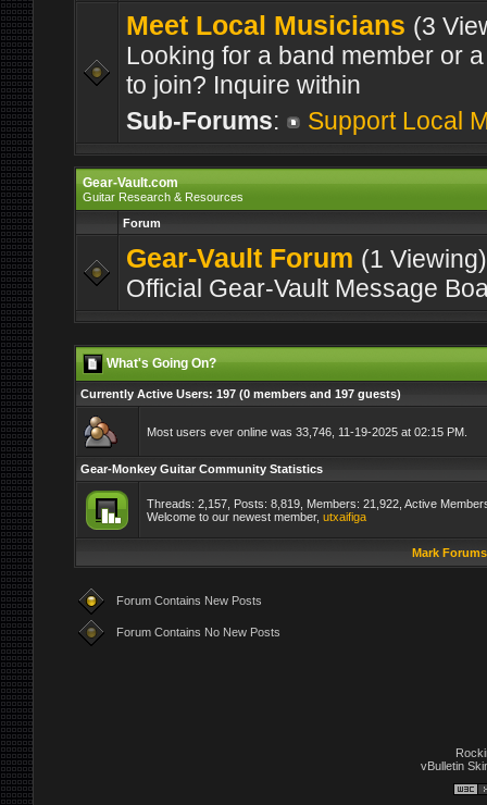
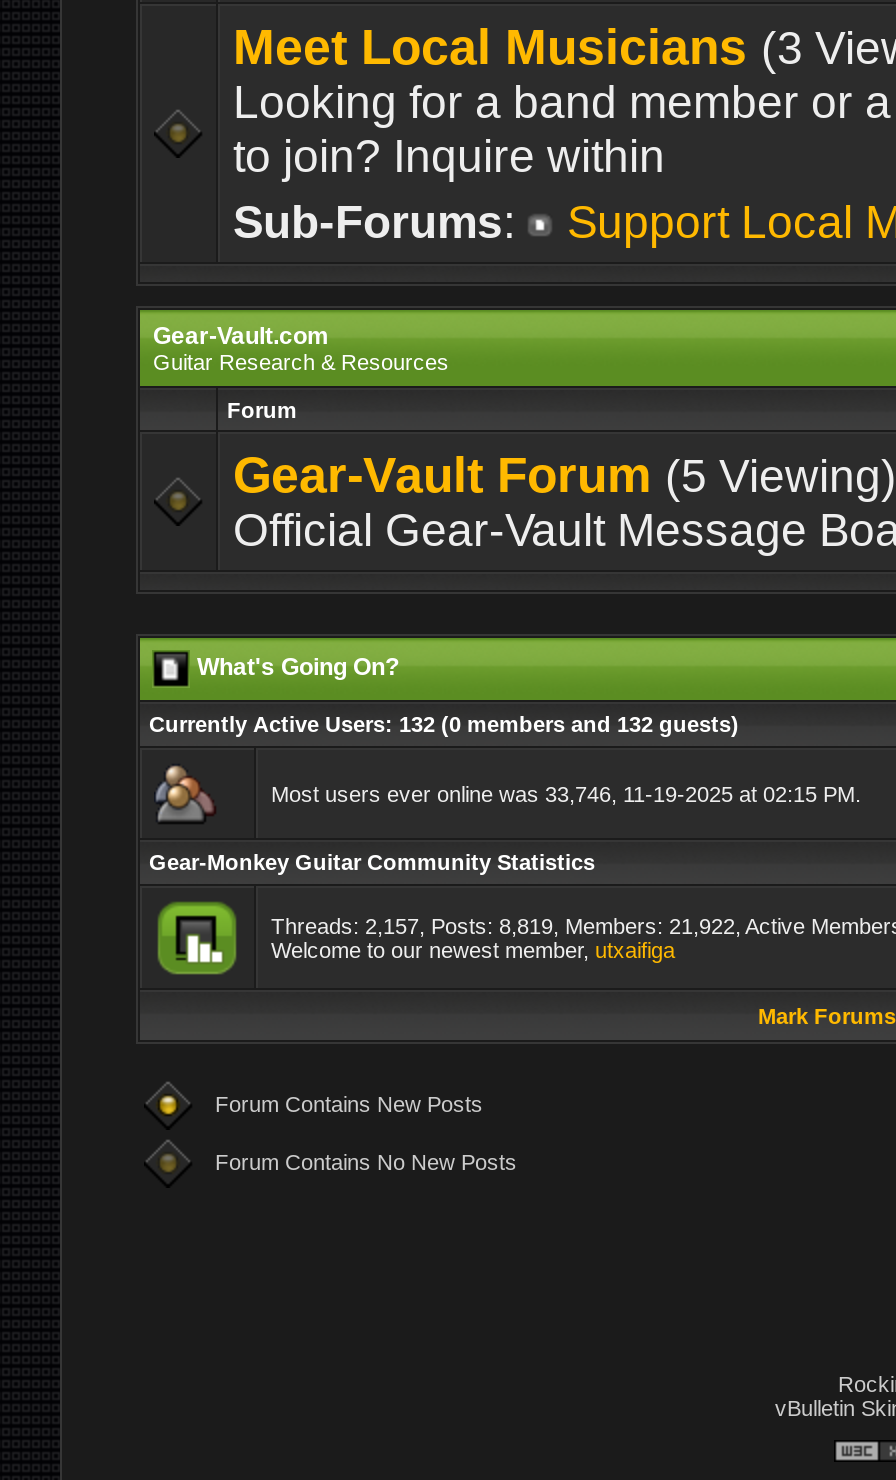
[127,243,487,273] Gear-Vault Forum (1 Viewing) -> [233,446,896,502] Gear-Vault Forum (5 Viewing)
[81,387,402,400] Currently Active Users: 197 (0 members and 197 guests) -> [149,712,739,736] Currently Active Users: 132 (0 members and 132 guests)

